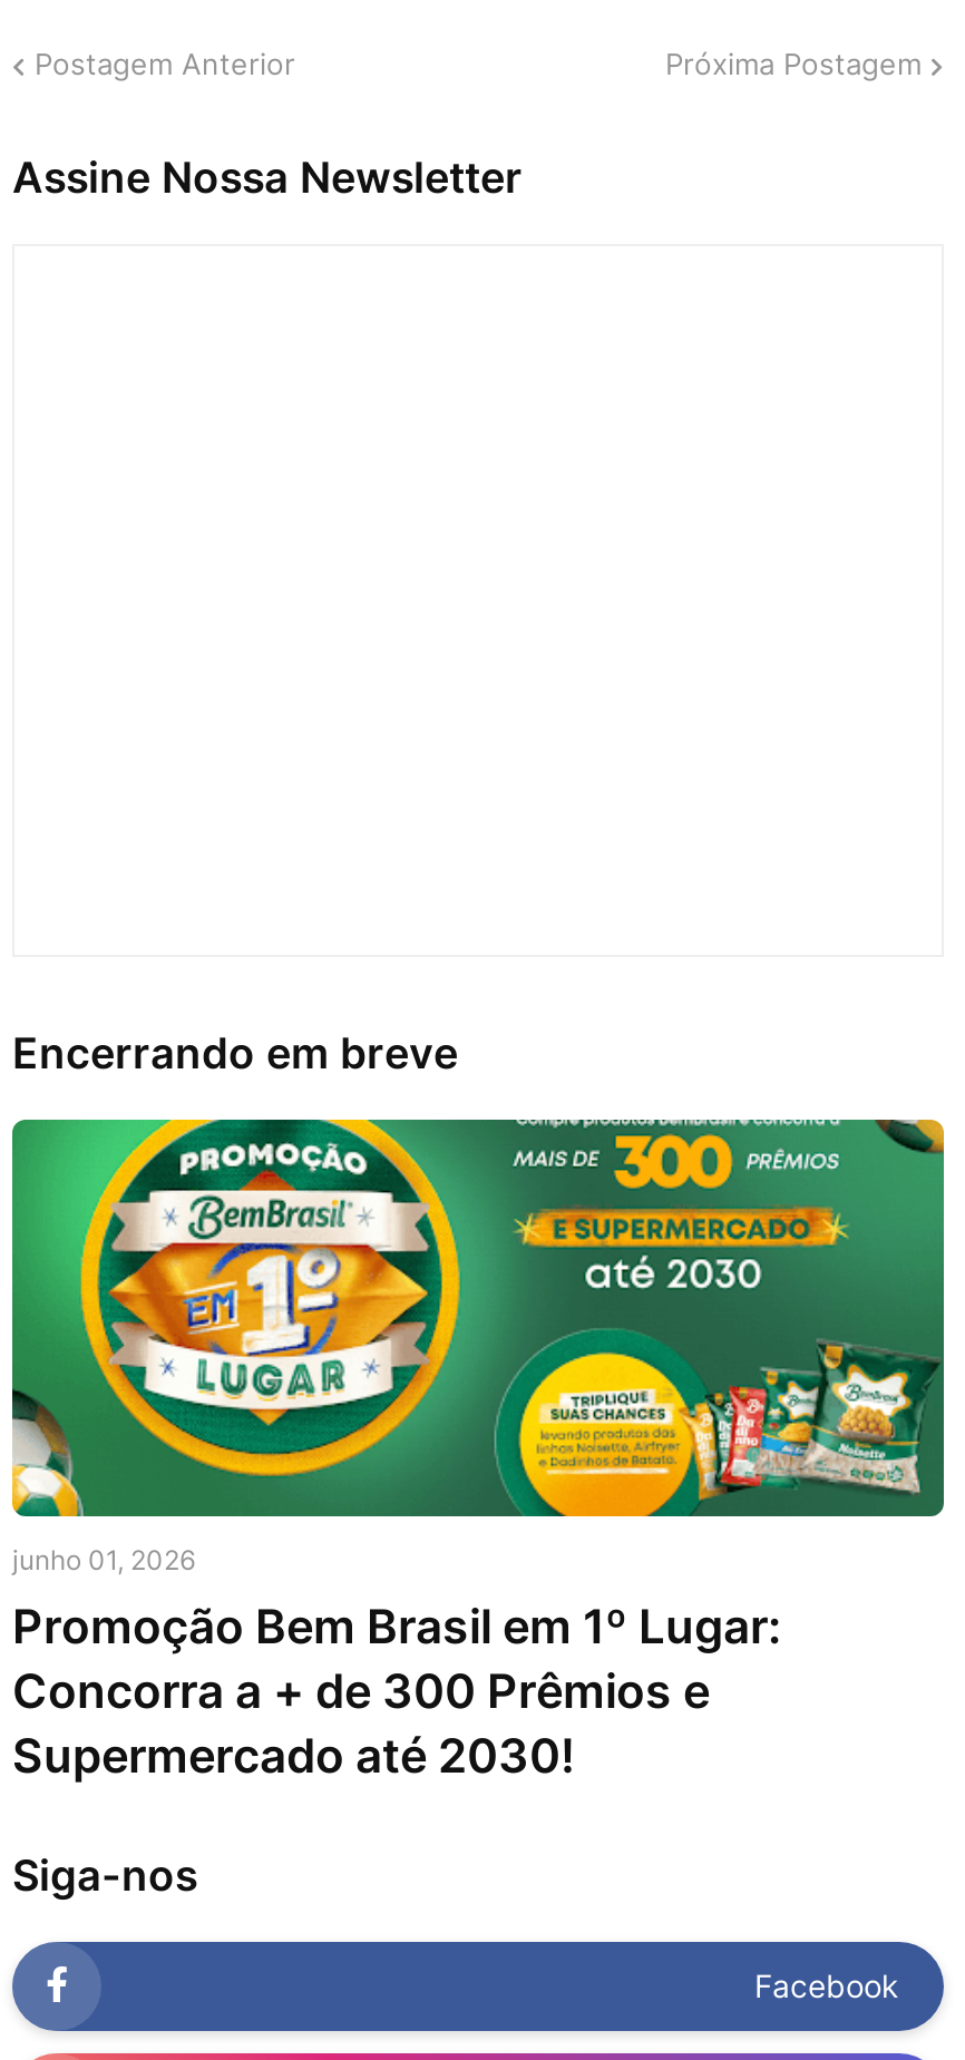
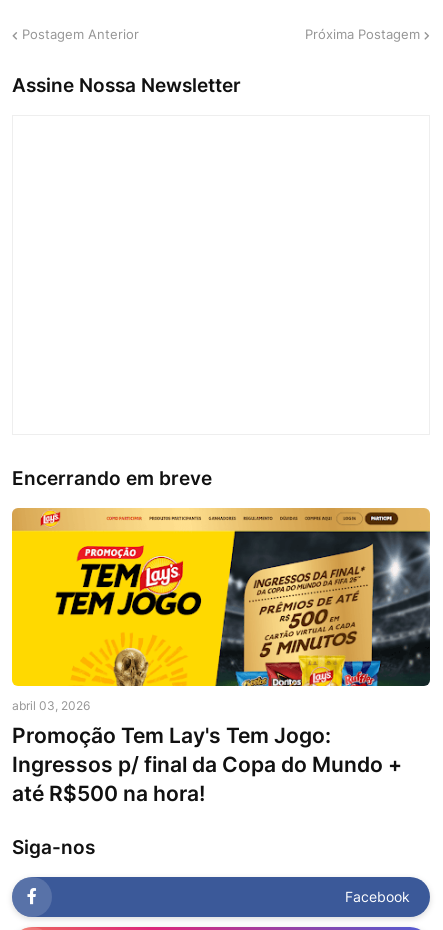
[10,1117,946,1783] [image] | junho 01, 2026 | Promoção Bem Brasil em 1º Lugar: | Concorra a + de 300 Prêmios e | Supermercado até 2030! -> [11,507,431,806] [image] | abril 03, 2026 | Promoção Tem Lay's Tem Jogo: | Ingressos p/ final da Copa do Mundo + | até R$500 na hora!

